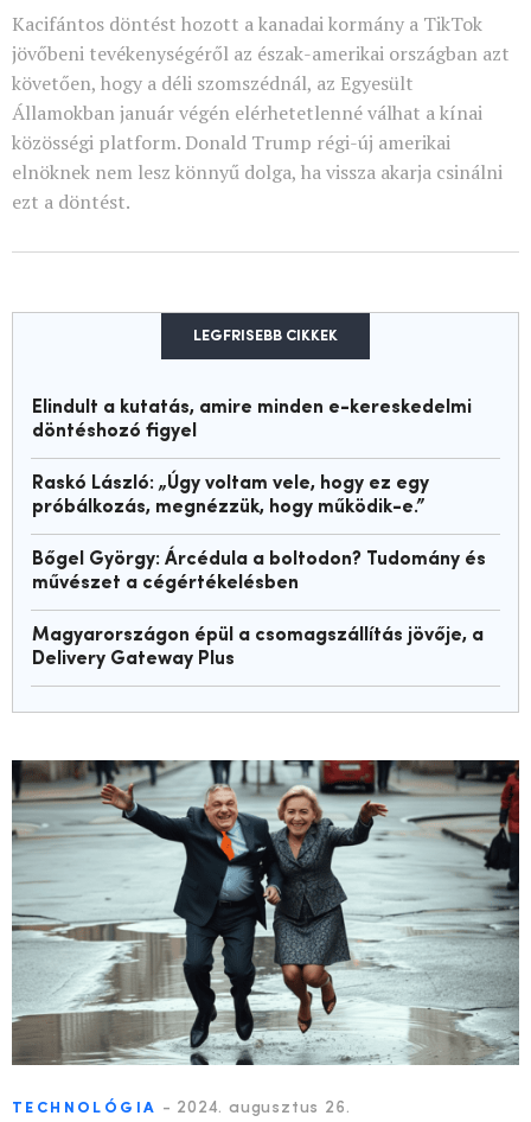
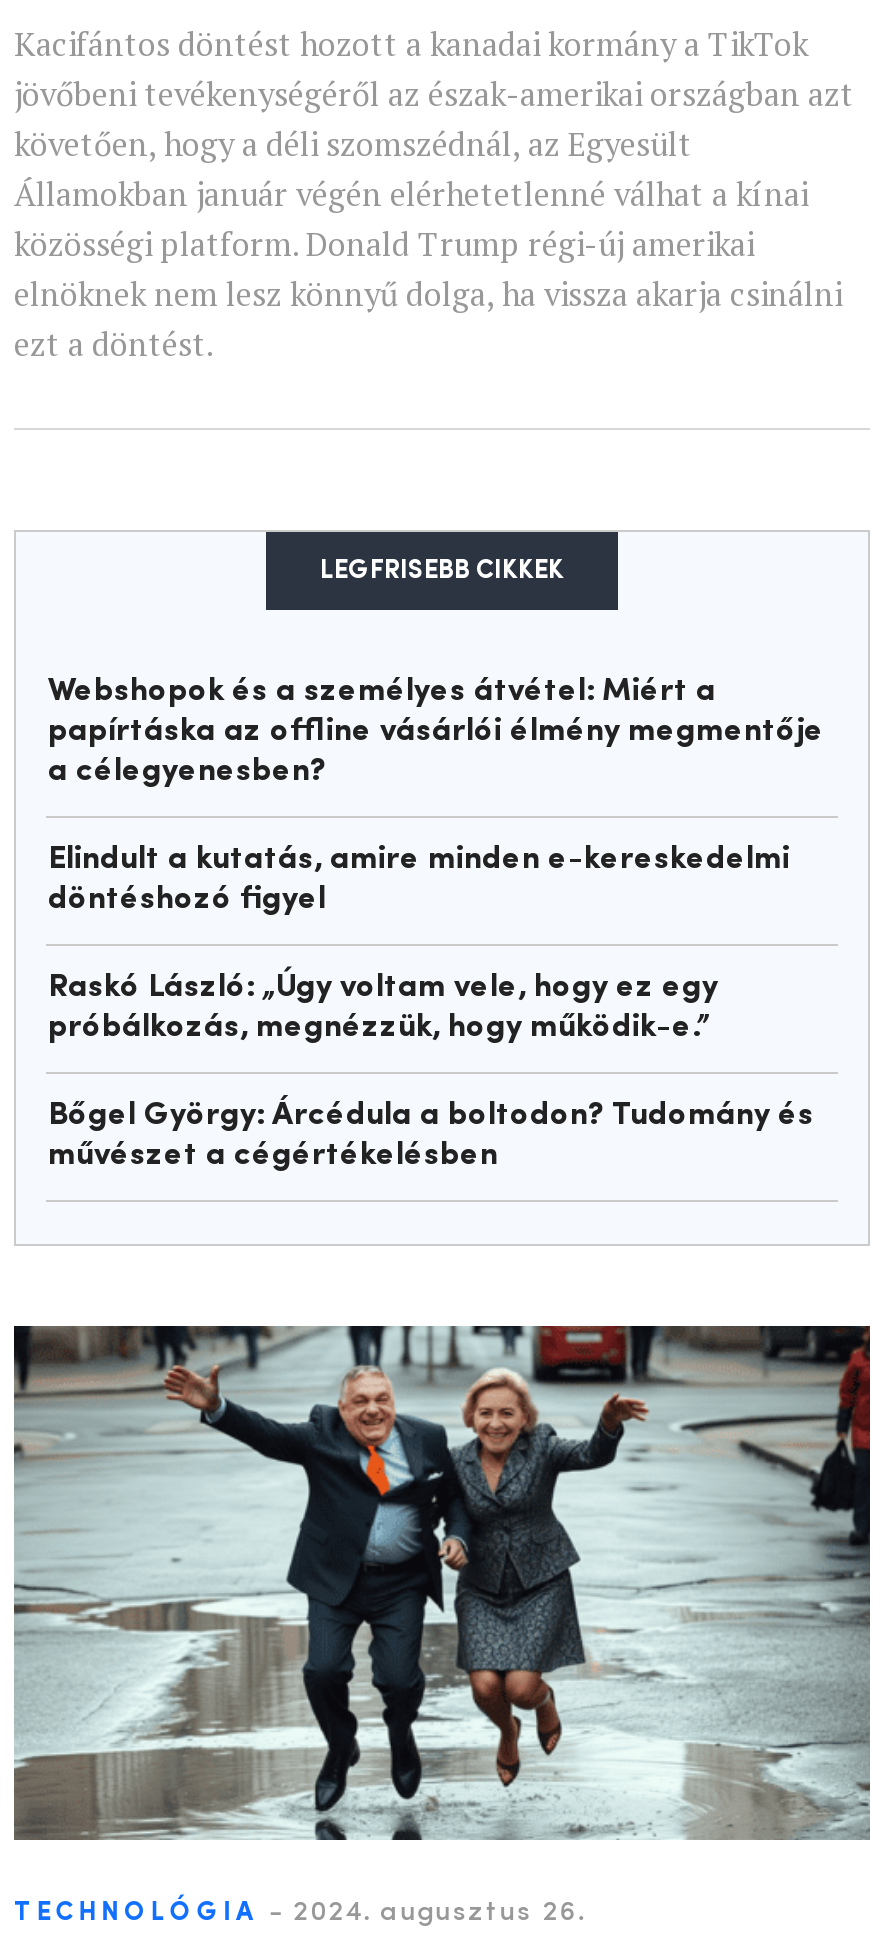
none -> [48,676,824,788] Webshopok és a személyes átvétel: Miért a | papírtáska az offline vásárlói élmény megmentője | a célegyenesben?
moved [32,399,486,593] -> [48,844,814,1172]: Elindult a kutatás, amire minden e-kereskedelmi | döntéshozó figyel | Raskó László: „Úgy voltam vele, hogy ez egy | próbálkozás, megnézzük, hogy működik-e.” | Bőgel György: Árcédula a boltodon? Tudomány és | művészet a cégértékelésben
[32,626,484,669] Magyarországon épül a csomagszállítás jövője, a | Delivery Gateway Plus -> none

